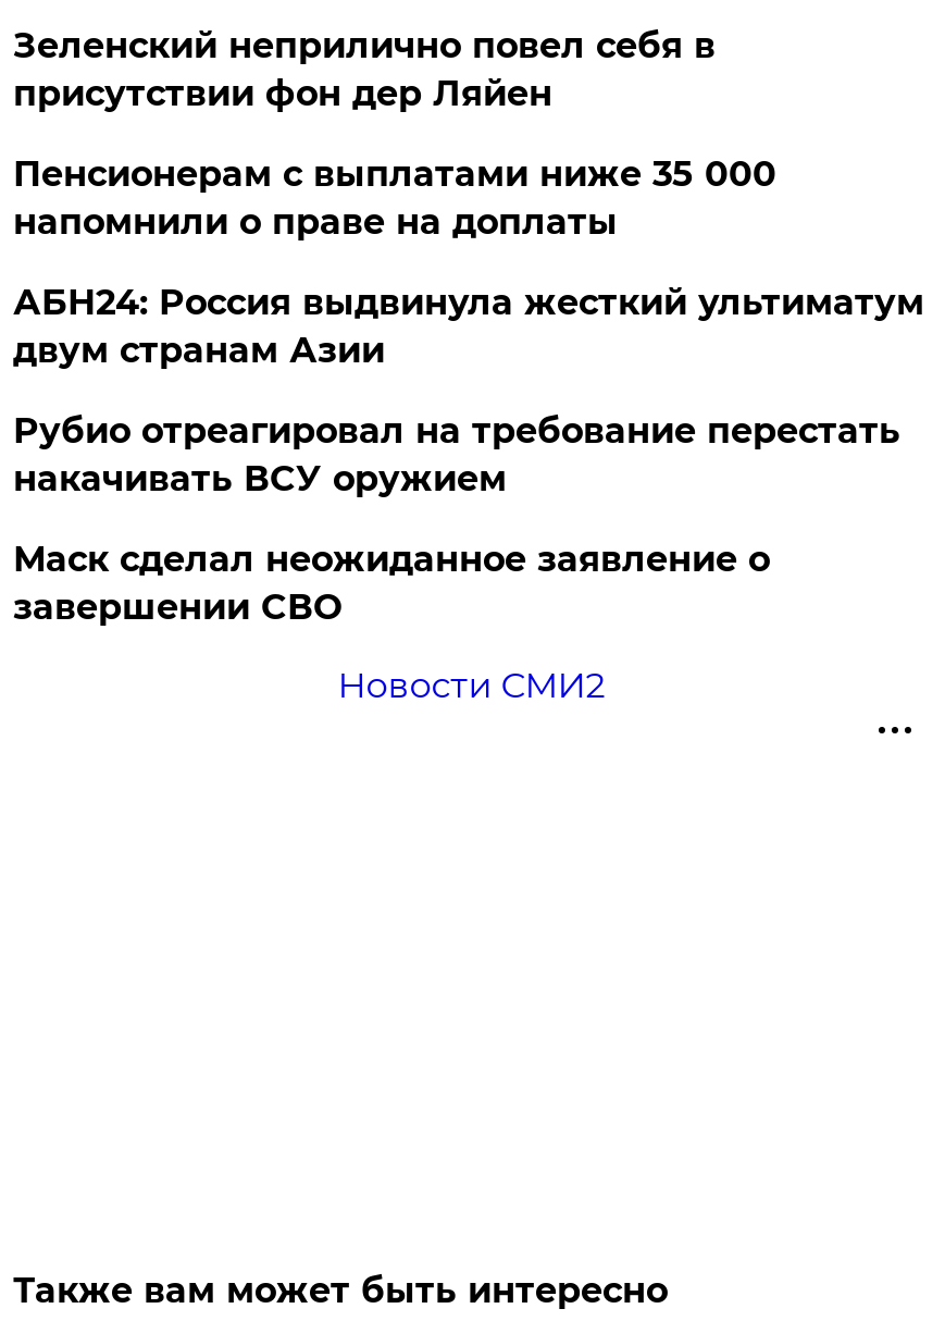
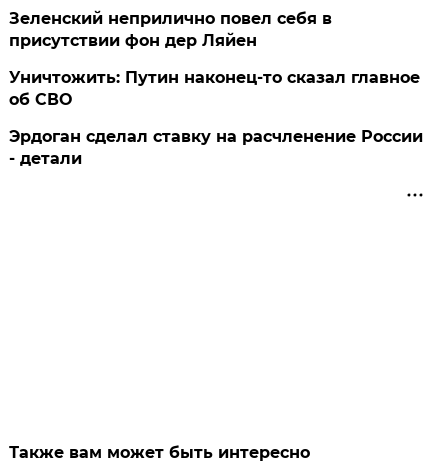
[13,153,924,706] Пенсионерам с выплатами ниже 35 000 | напомнили о праве на доплаты | АБН24: Россия выдвинула жесткий ультиматум | двум странам Азии | Рубио отреагировал на требование перестать | накачивать ВСУ оружием | Маск сделал неожиданное заявление о | завершении СВО | Новости СМИ2 -> [9,68,423,168] Уничтожить: Путин наконец-то сказал главное | об СВО | Эрдоган сделал ставку на расчленение России | - детали

